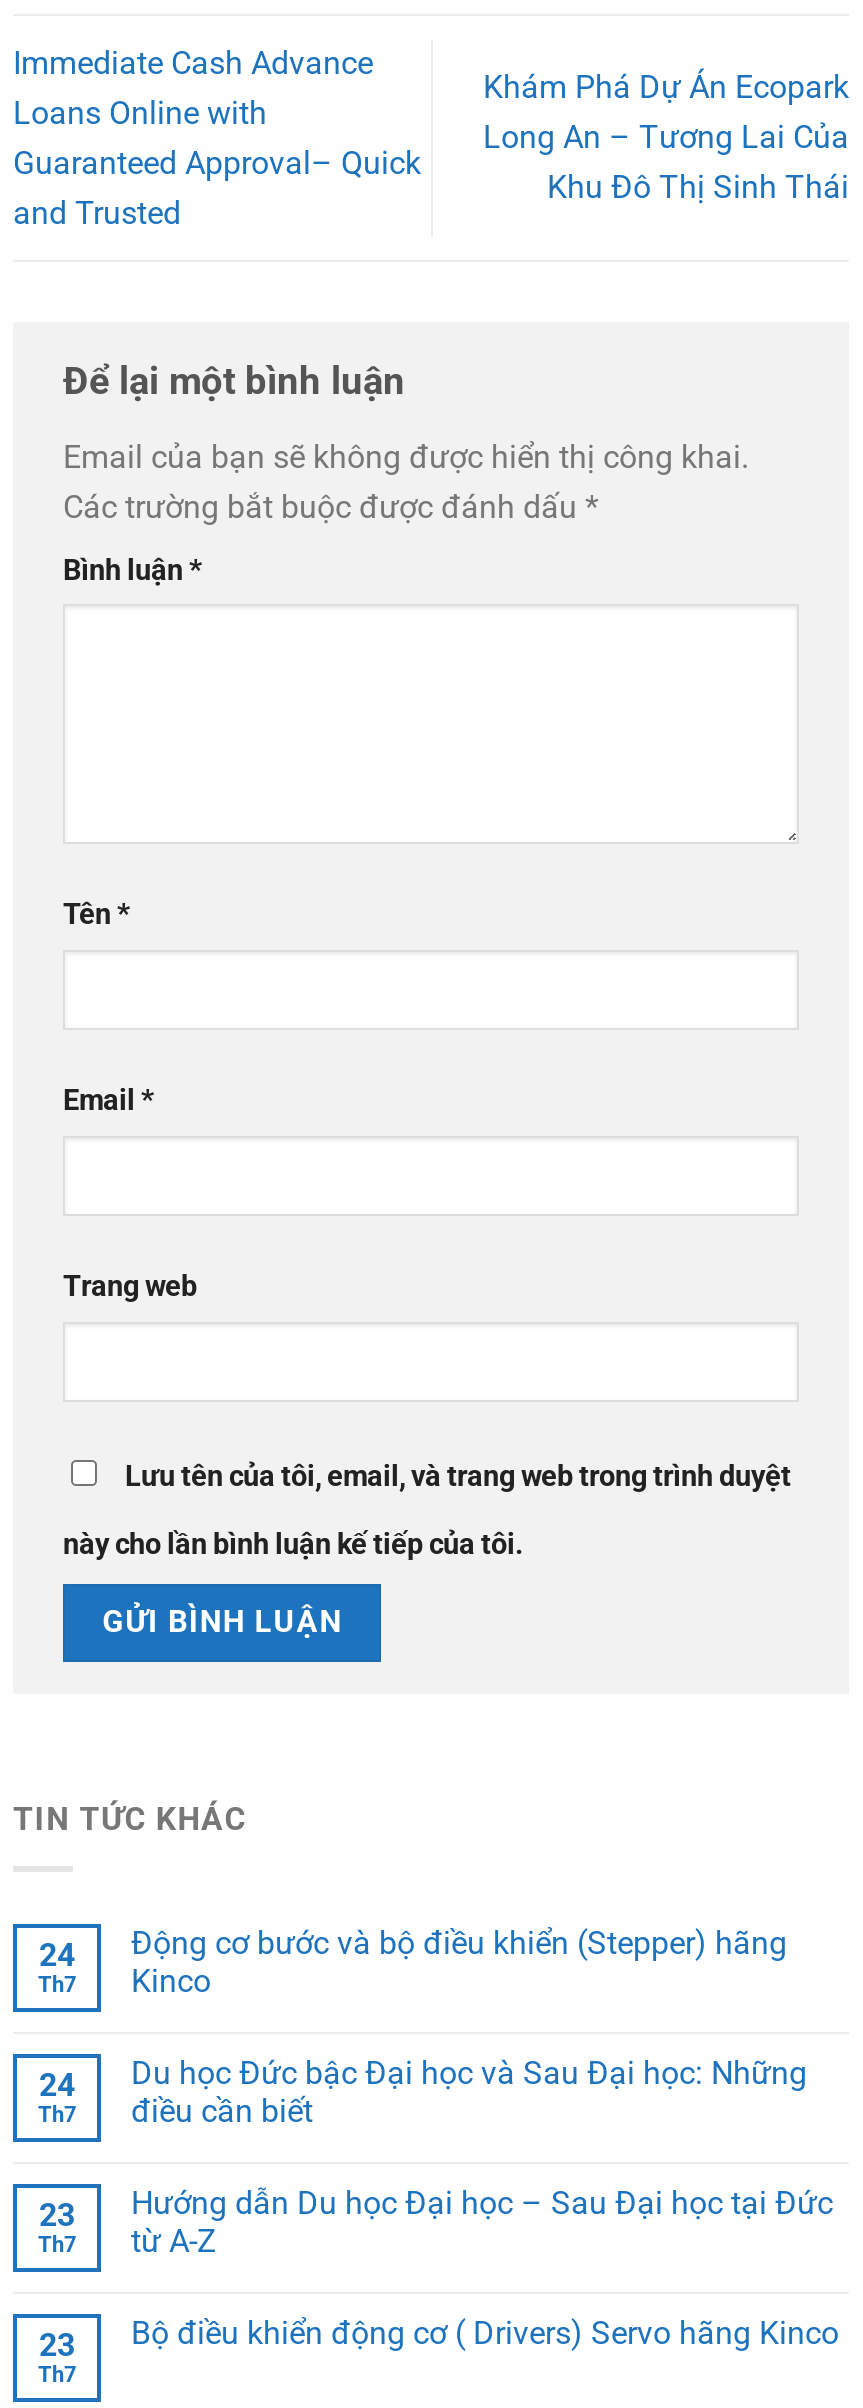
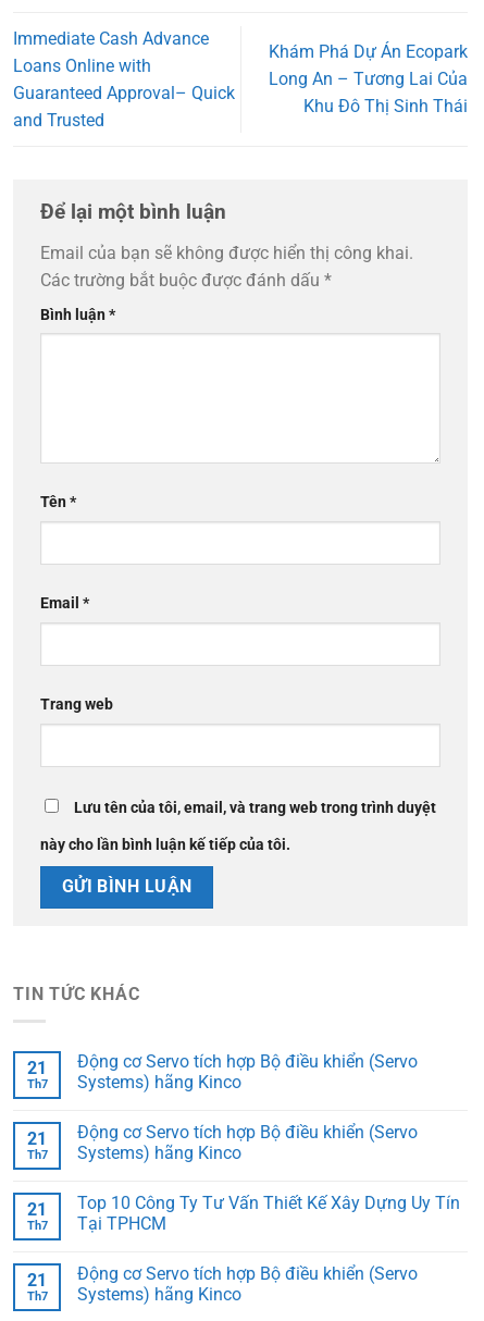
[131,1924,787,2000] Động cơ bước và bộ điều khiển (Stepper) hãng | Kinco -> [77,1051,418,1092] Động cơ Servo tích hợp Bộ điều khiển (Servo | Systems) hãng Kinco
[39,1936,75,1974] 24 -> [27,1057,47,1078] 21
[131,2054,807,2130] Du học Đức bậc Đại học và Sau Đại học: Những | điều cần biết -> [77,1122,418,1163] Động cơ Servo tích hợp Bộ điều khiển (Servo | Systems) hãng Kinco
[39,2066,75,2104] 24 -> [27,1128,47,1149] 21
[131,2184,833,2260] Hướng dẫn Du học Đại học – Sau Đại học tại Đức | từ A-Z -> [77,1192,460,1234] Top 10 Công Ty Tư Vấn Thiết Kế Xây Dựng Uy Tín | Tại TPHCM
[39,2196,75,2234] 23 -> [27,1199,47,1220] 21
[131,2314,839,2352] Bộ điều khiển động cơ ( Drivers) Servo hãng Kinco -> [77,1263,418,1304] Động cơ Servo tích hợp Bộ điều khiển (Servo | Systems) hãng Kinco
[39,2326,75,2364] 23 -> [27,1270,47,1290] 21

